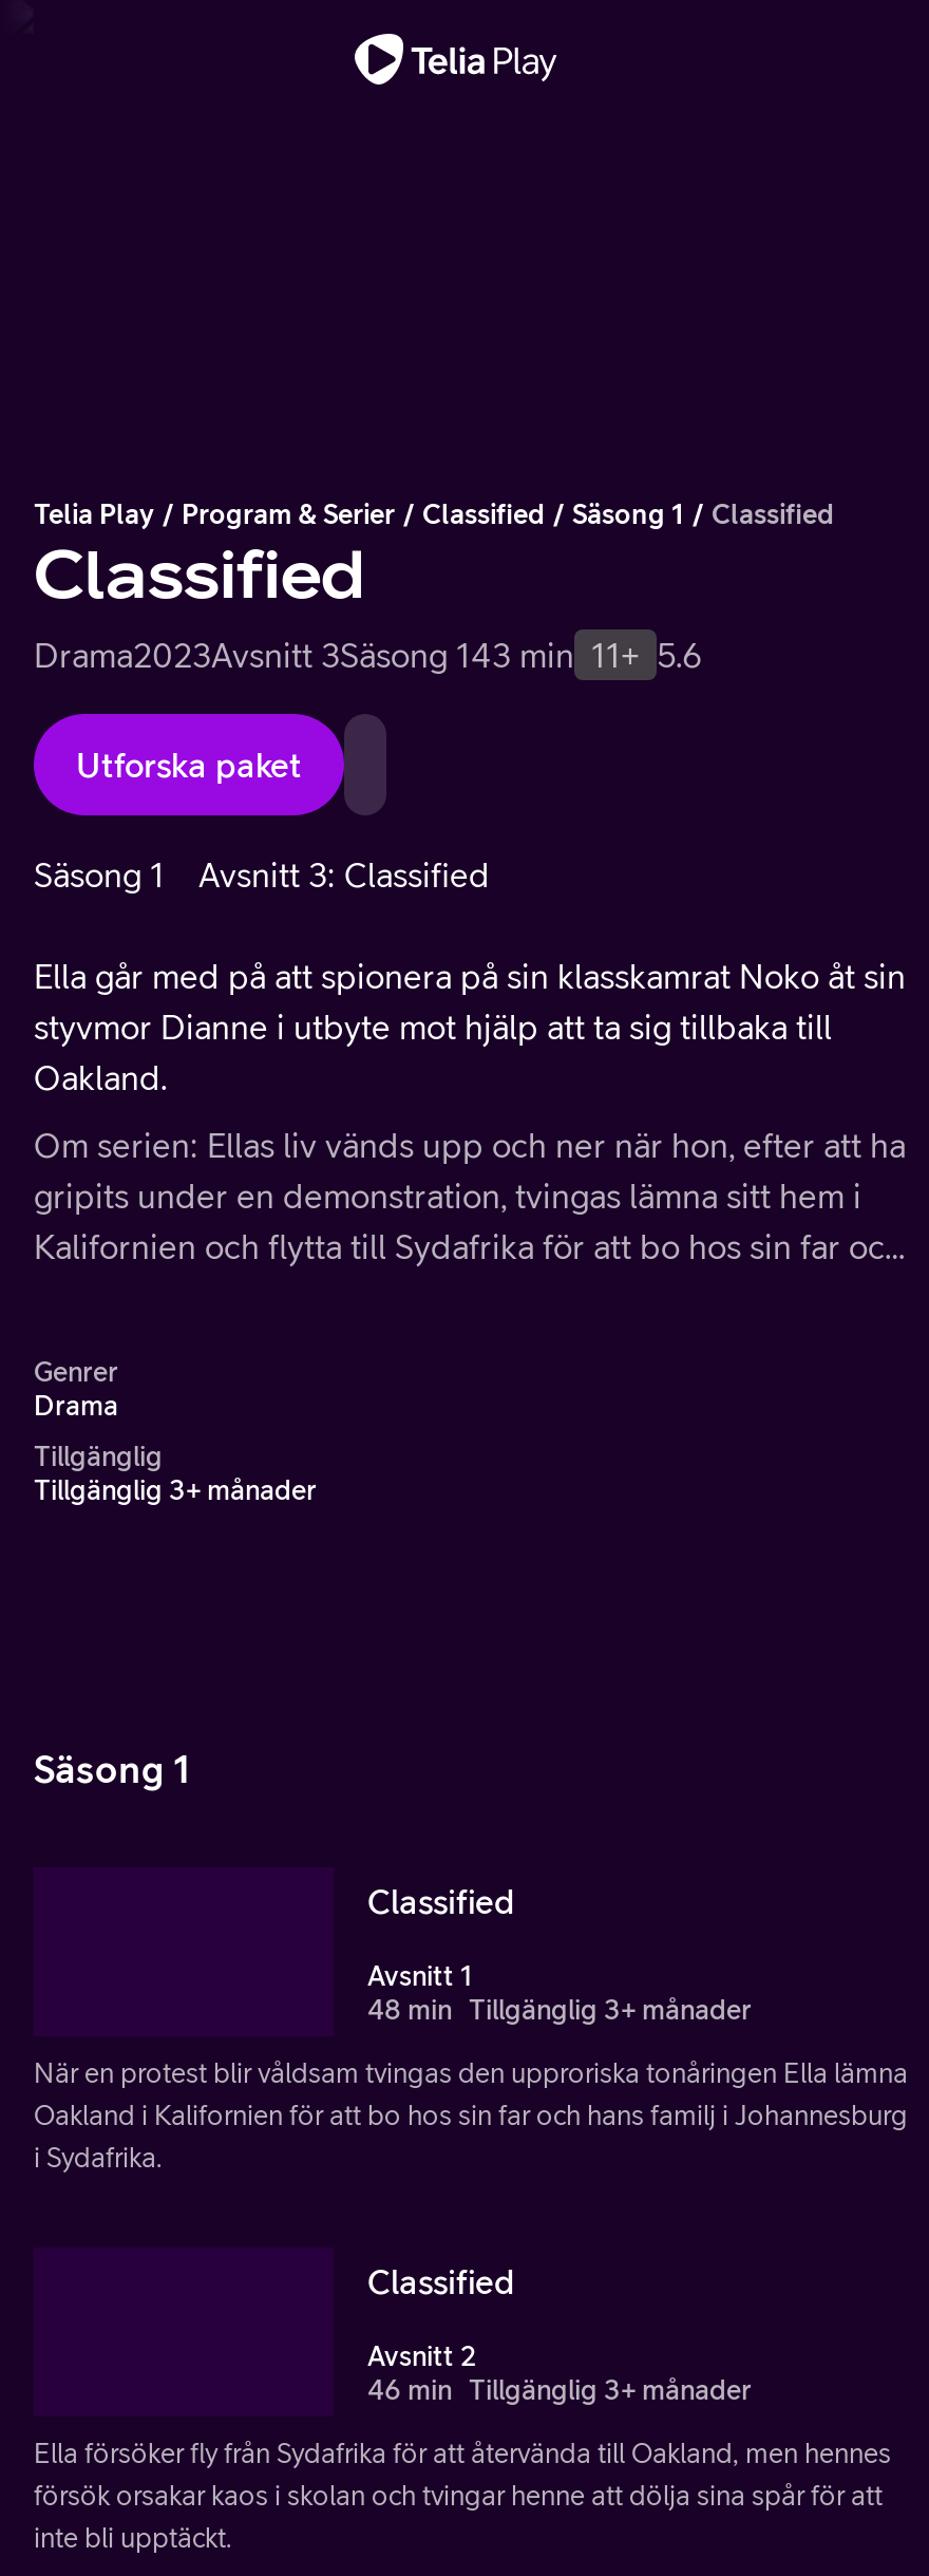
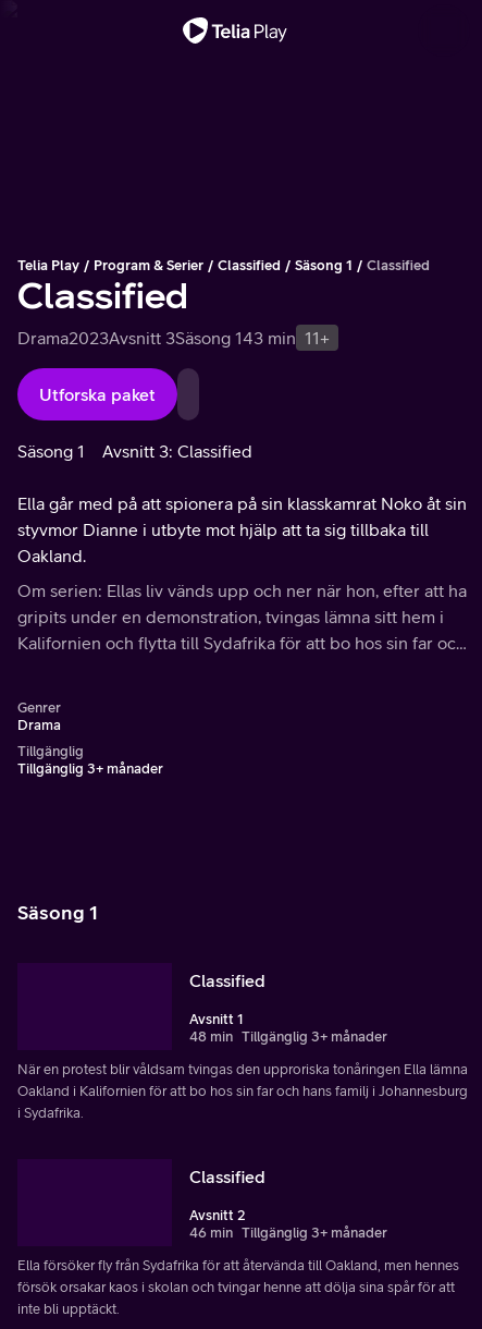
[34,636,703,674] Drama2023Avsnitt 3Säsong 143 min 11+ 5.6 -> [17,328,330,348] Drama2023Avsnitt 3Säsong 143 min 11+

